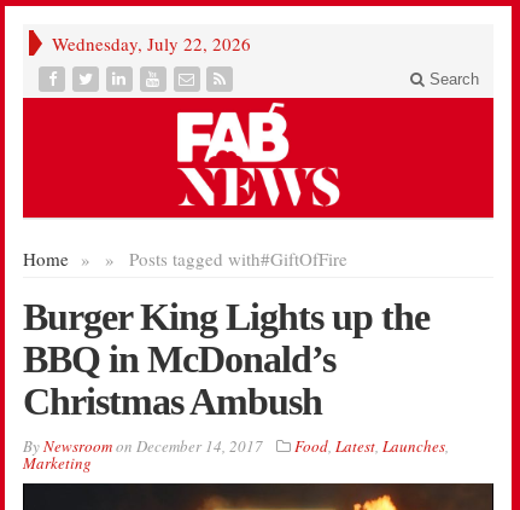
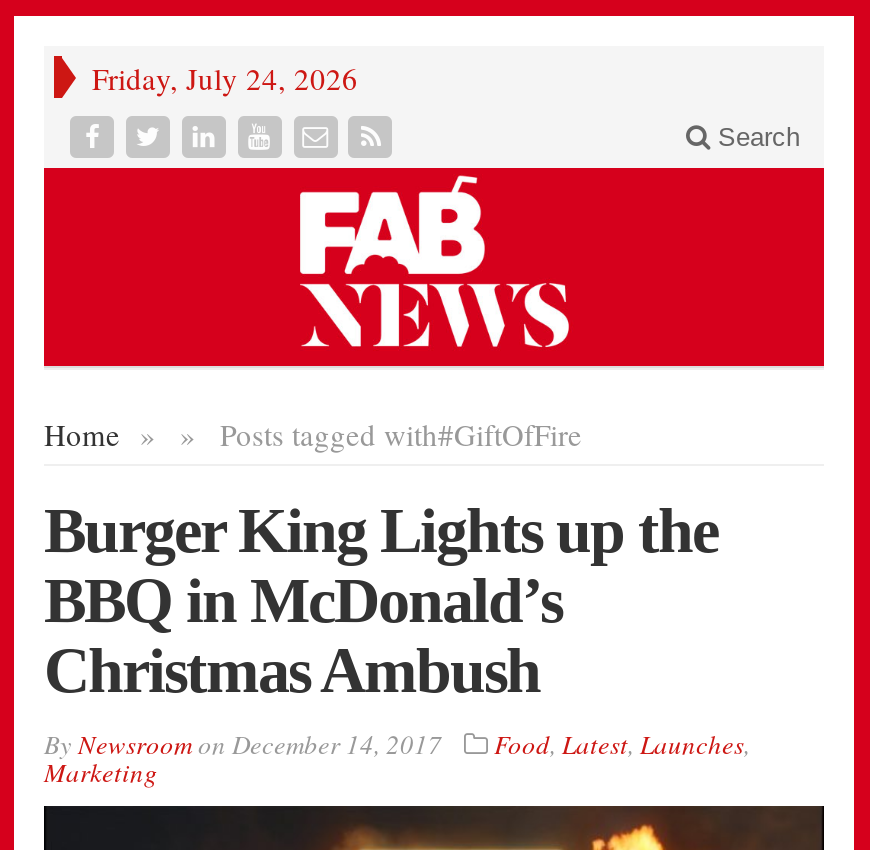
[52,31,251,56] Wednesday, July 22, 2026 -> [92,58,358,98] Friday, July 24, 2026

